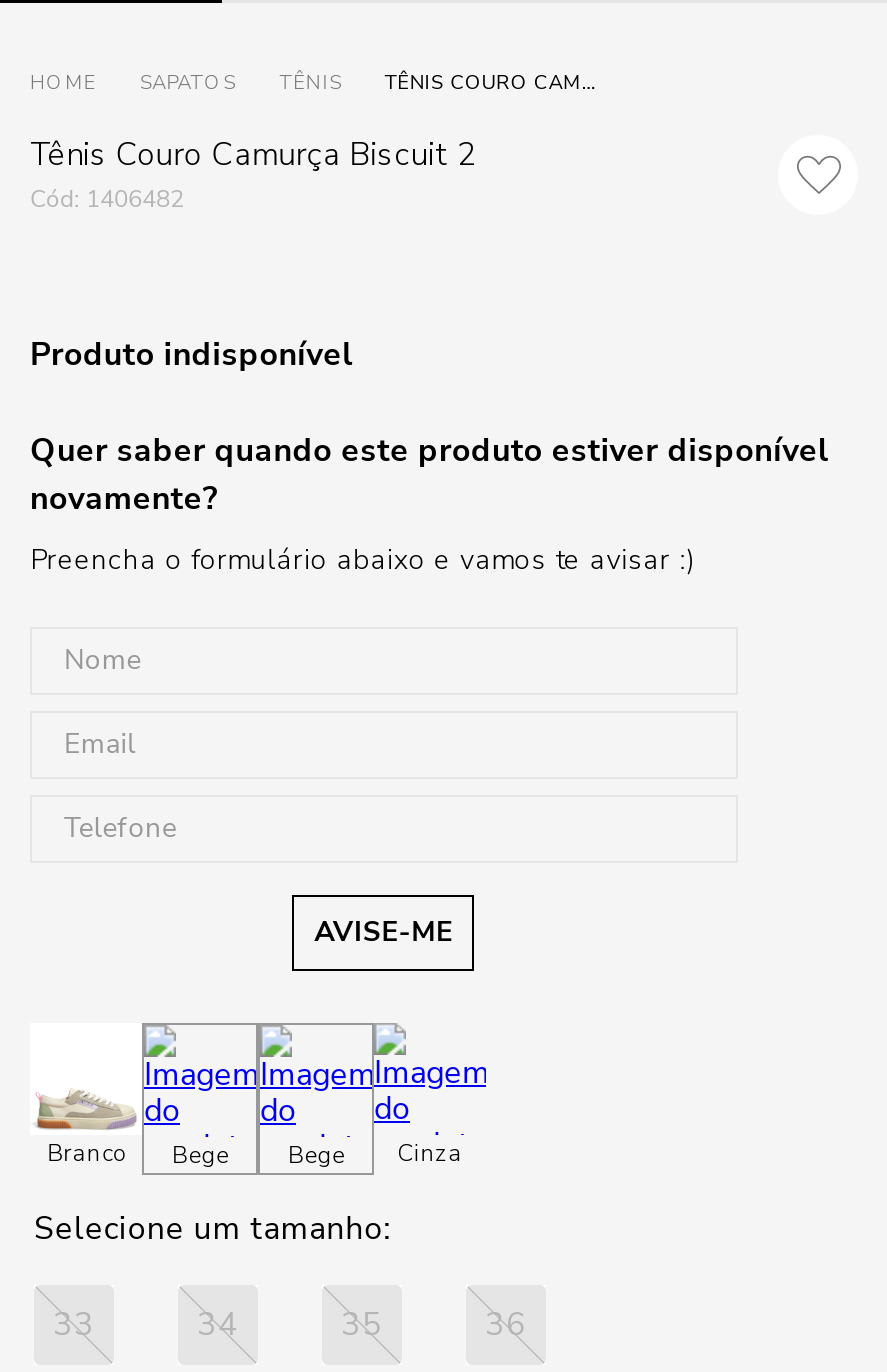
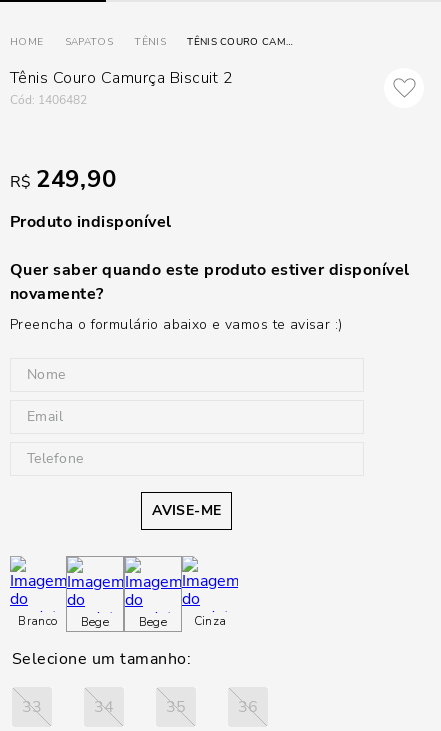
none -> [10,163,116,195] R$ 249,90
[30,1023,144,1131] [image] -> [9,555,67,611] [image]

